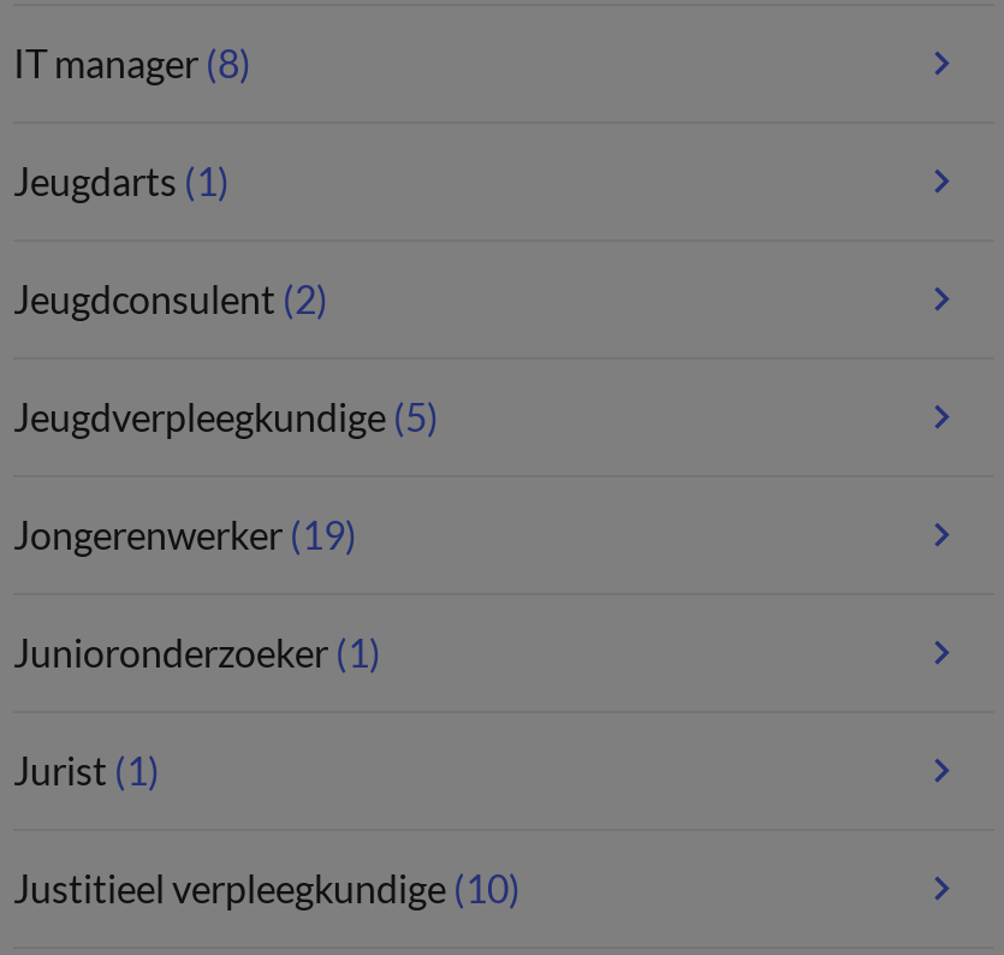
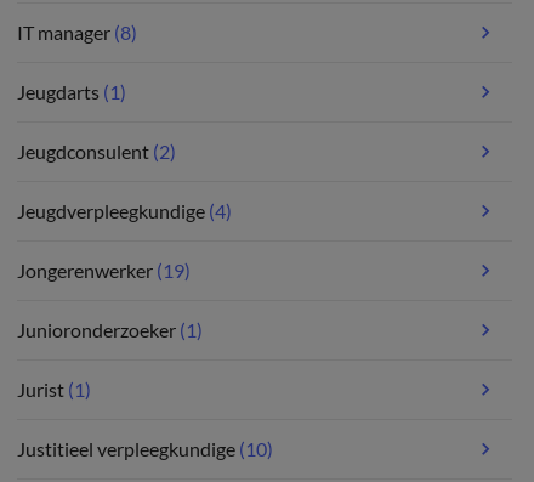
[13,393,439,439] Jeugdverpleegkundige (5) -> [17,199,232,222] Jeugdverpleegkundige (4)

